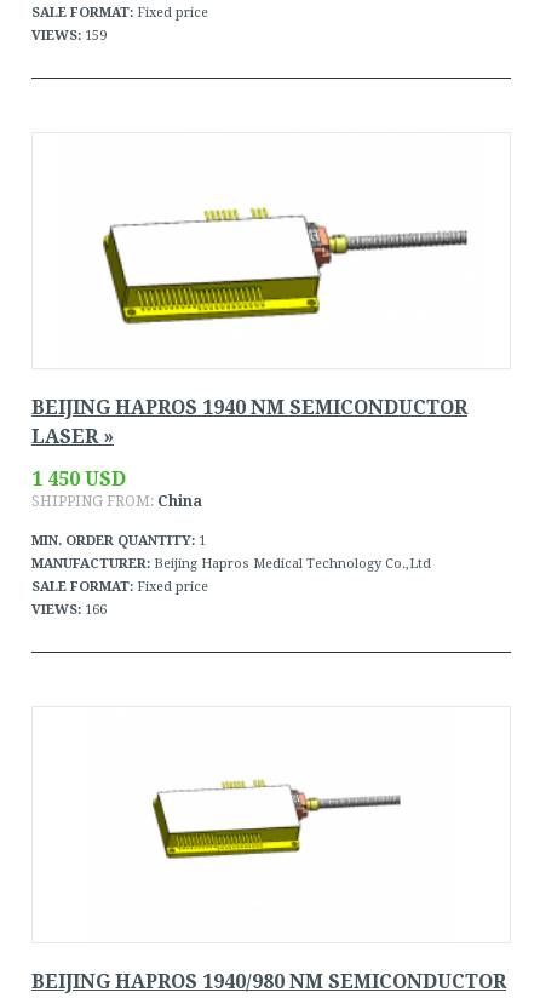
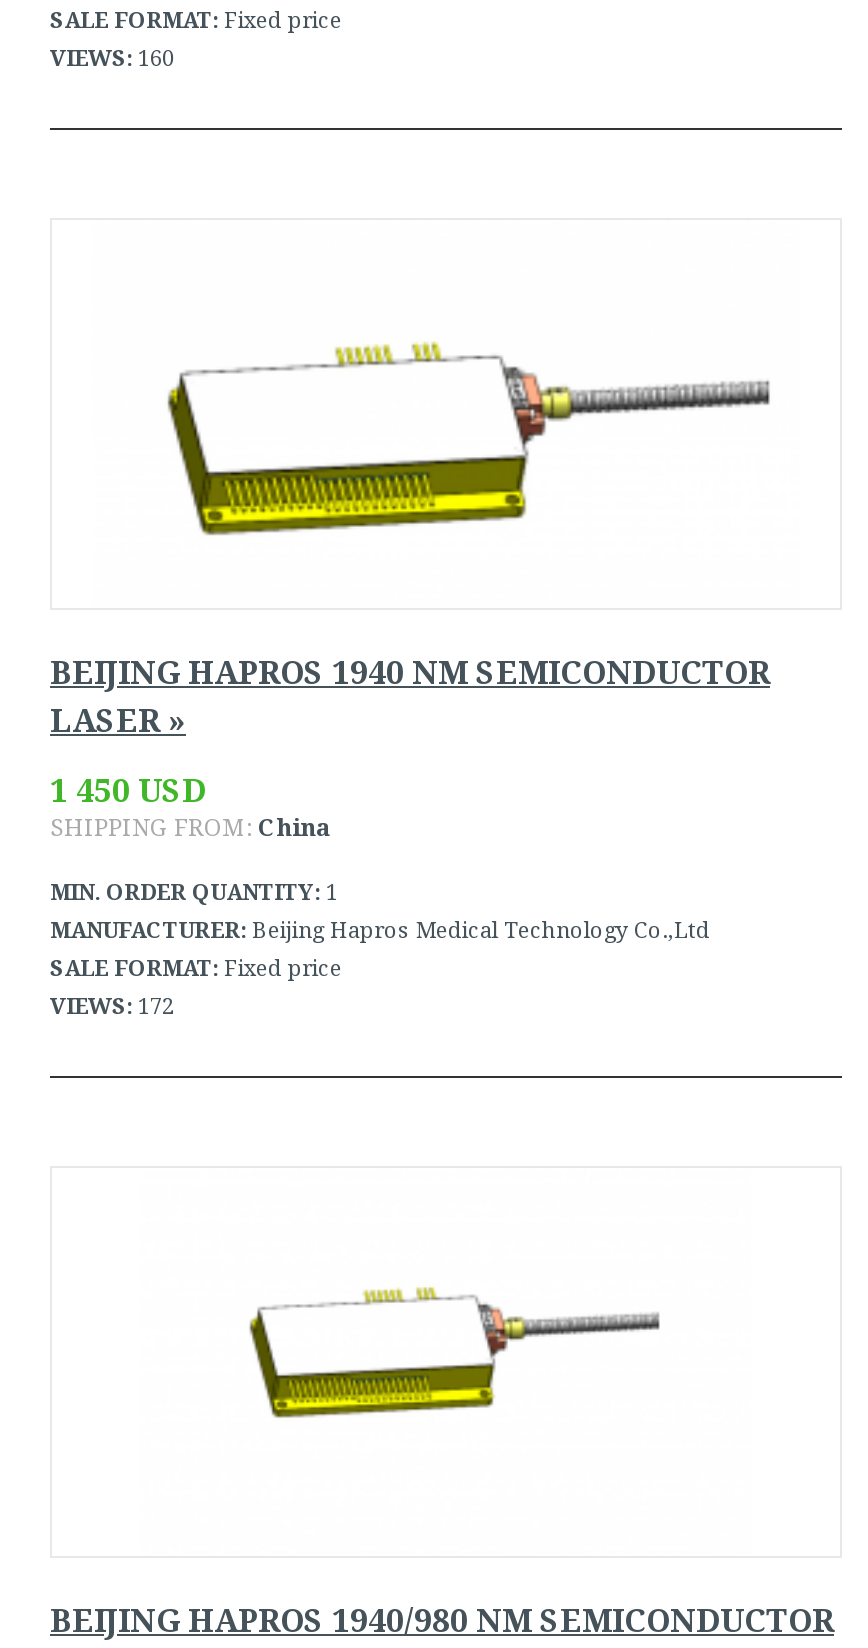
[31,27,107,43] VIEWS: 159 -> [50,45,174,71] VIEWS: 160
[31,602,107,618] VIEWS: 166 -> [50,995,174,1021] VIEWS: 172

